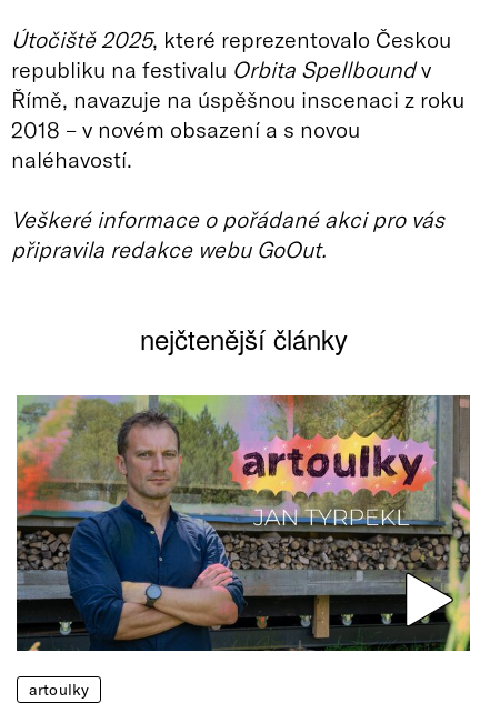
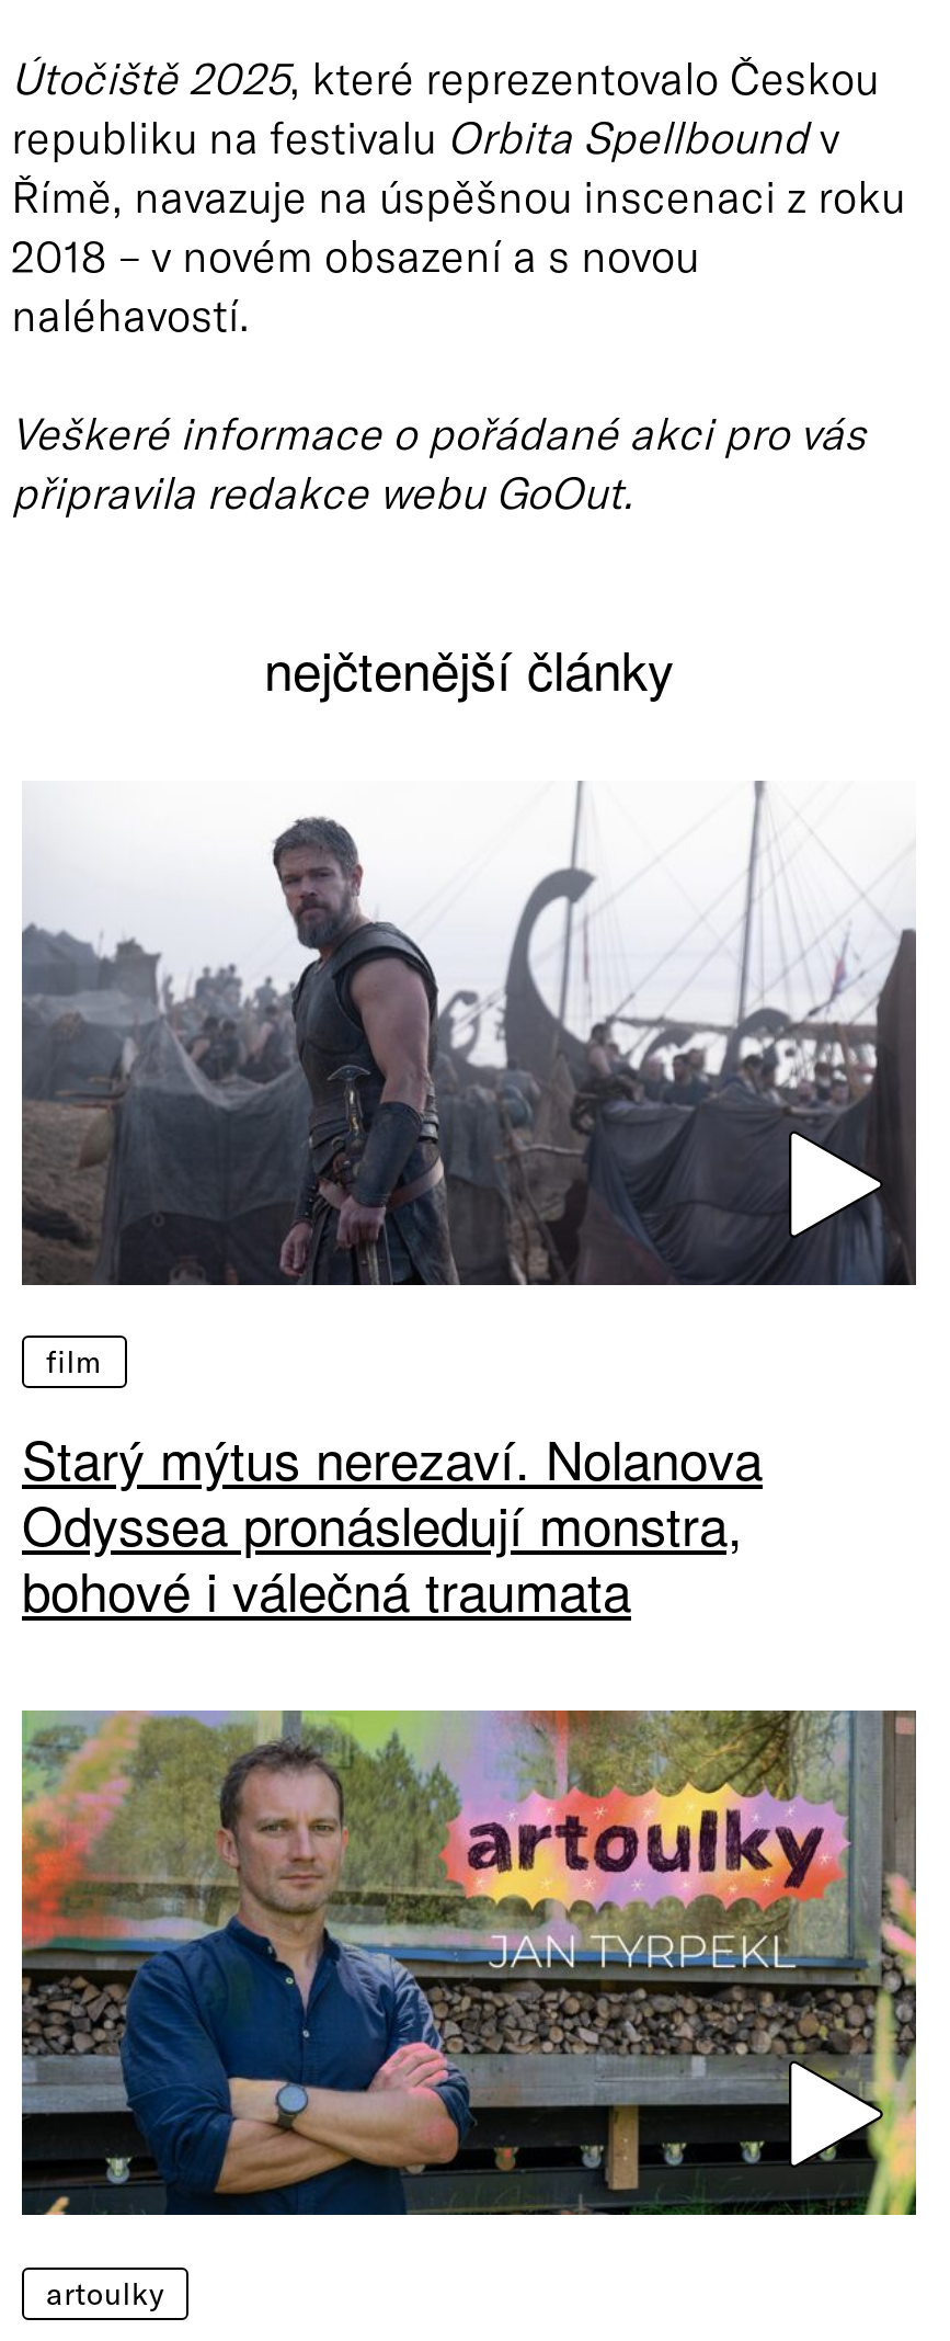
none -> [20,781,918,1628] [image] | film | Starý mýtus nerezaví. Nolanova | Odyssea pronásledují monstra, | bohové i válečná traumata

